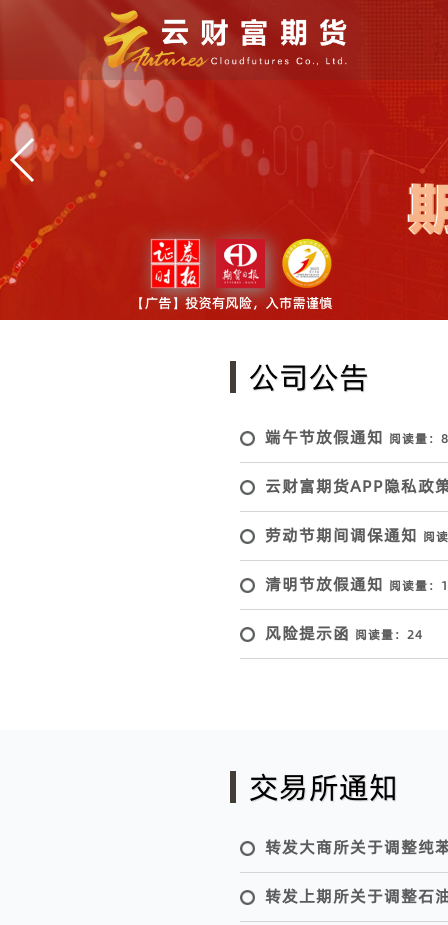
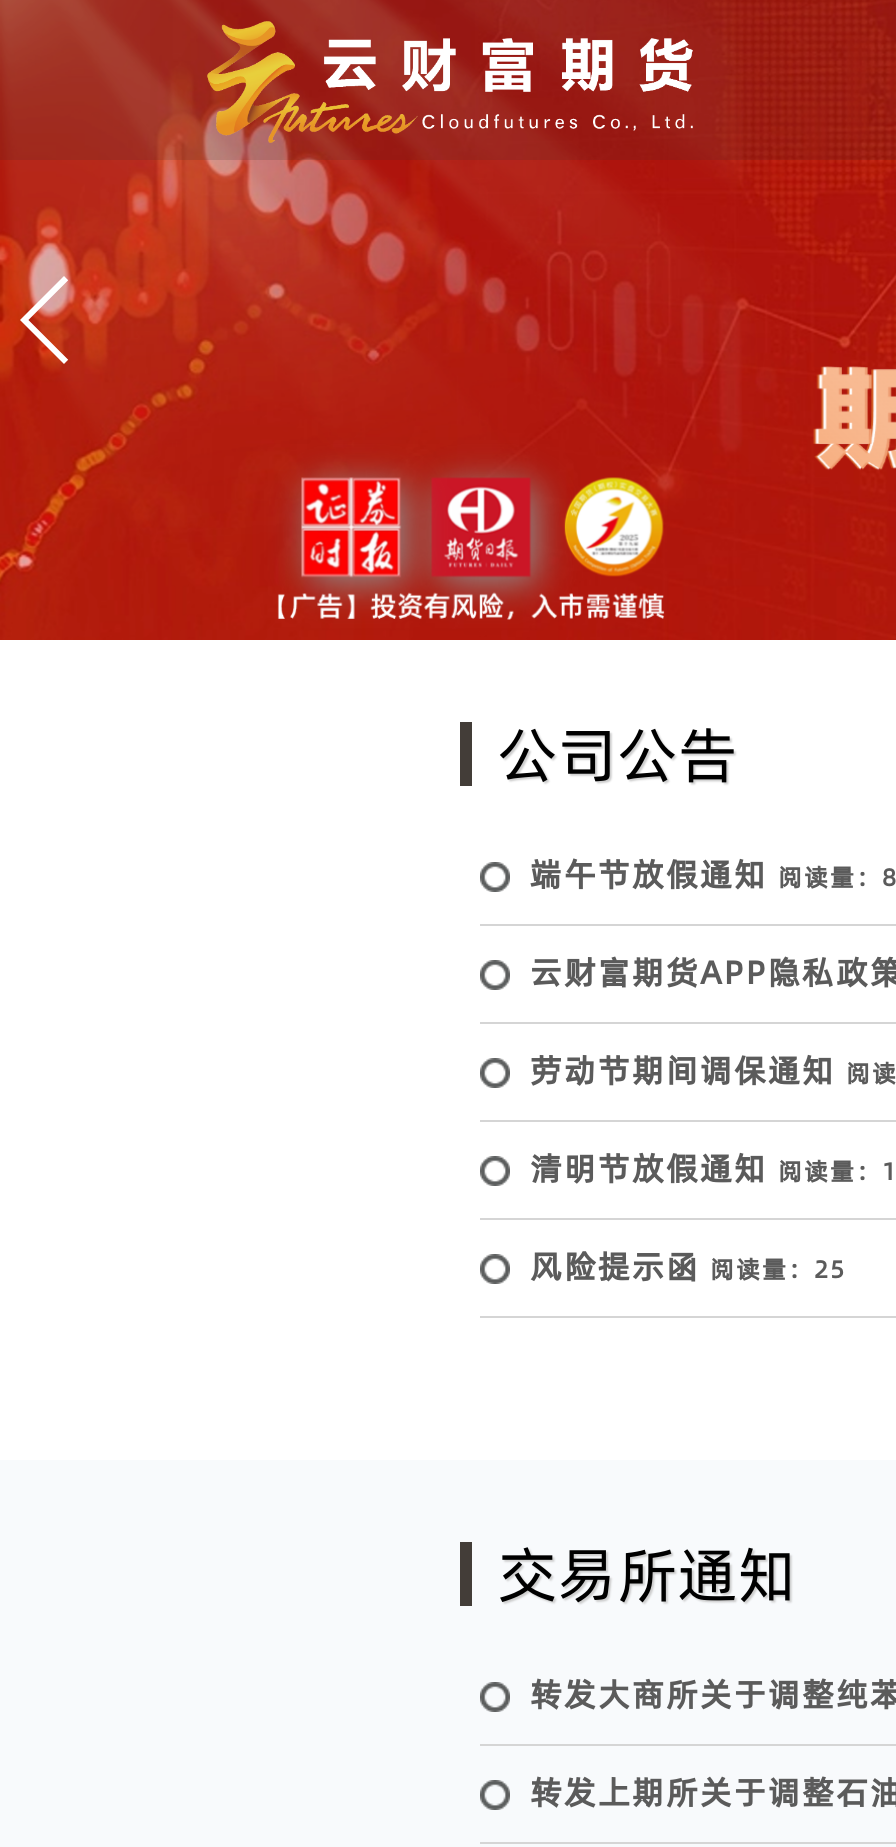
[265,622,423,644] 风险提示函阅读量：24 -> [530,1244,846,1288] 风险提示函阅读量：25

